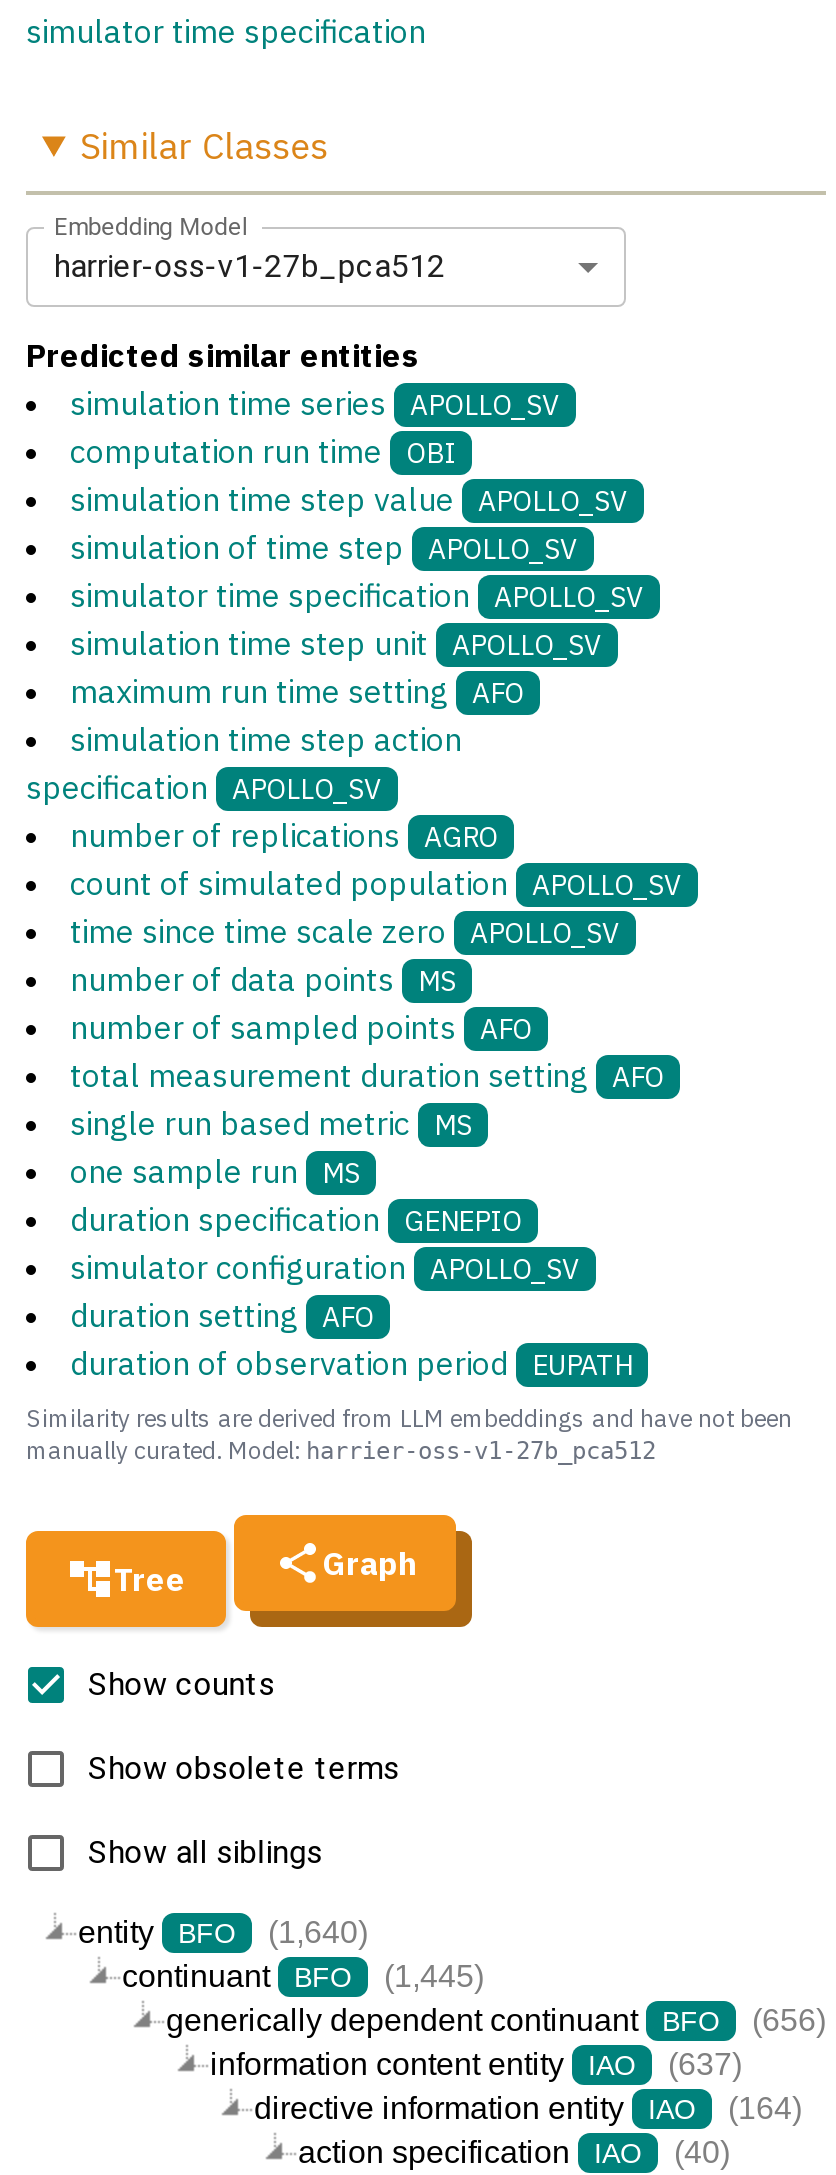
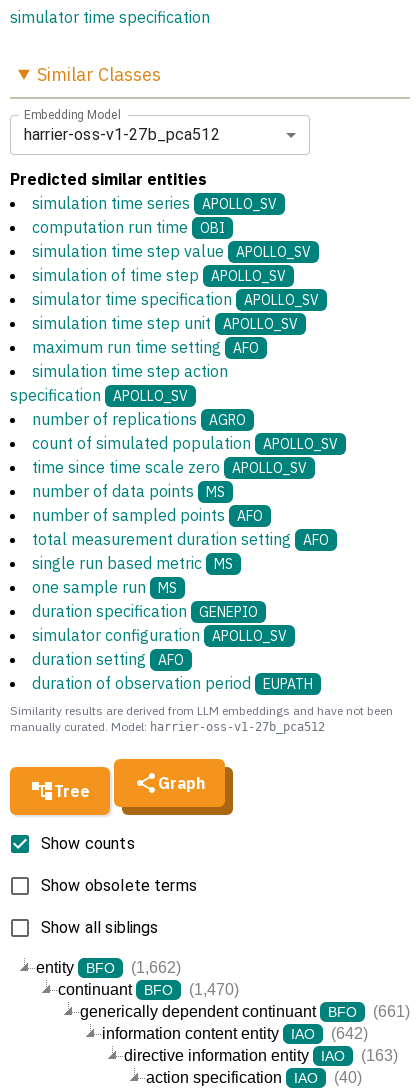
[78,1915,368,1949] entity BFO (1,640) -> [36,959,181,976] entity BFO (1,662)
[122,1959,484,1993] continuant BFO (1,445) -> [58,981,239,998] continuant BFO (1,470)
[166,2003,826,2037] generically dependent continuant BFO (656) -> [80,1003,410,1020] generically dependent continuant BFO (661)
[210,2047,742,2081] information content entity IAO (637) -> [102,1025,368,1042] information content entity IAO (642)
[254,2091,802,2125] directive information entity IAO (164) -> [124,1047,398,1064] directive information entity IAO (163)

